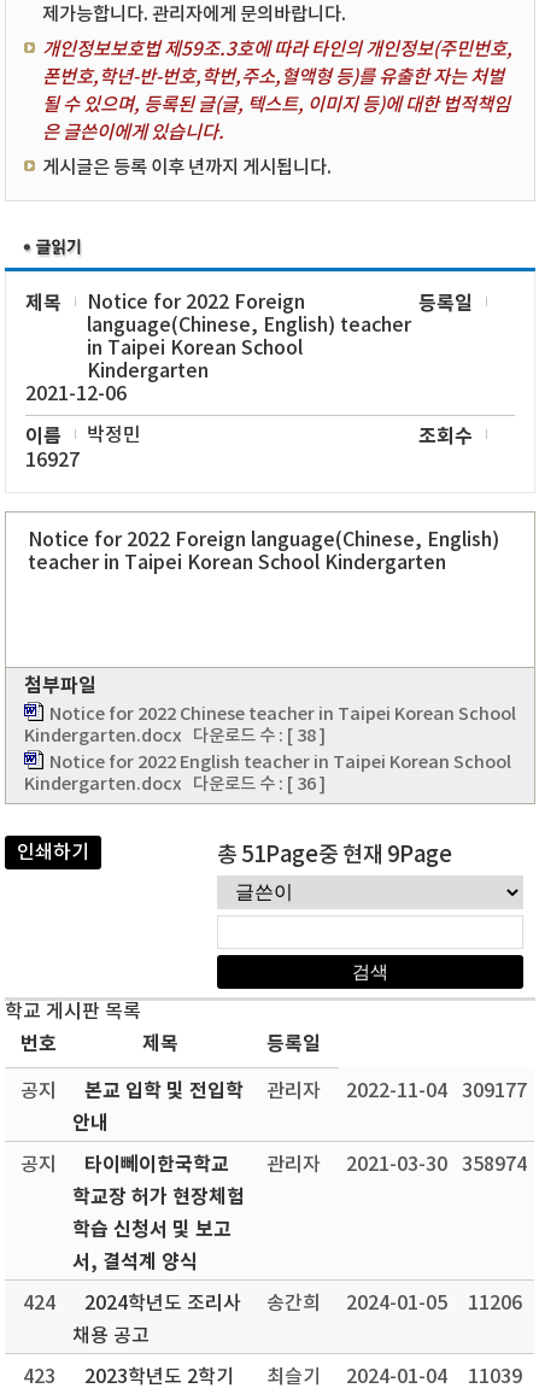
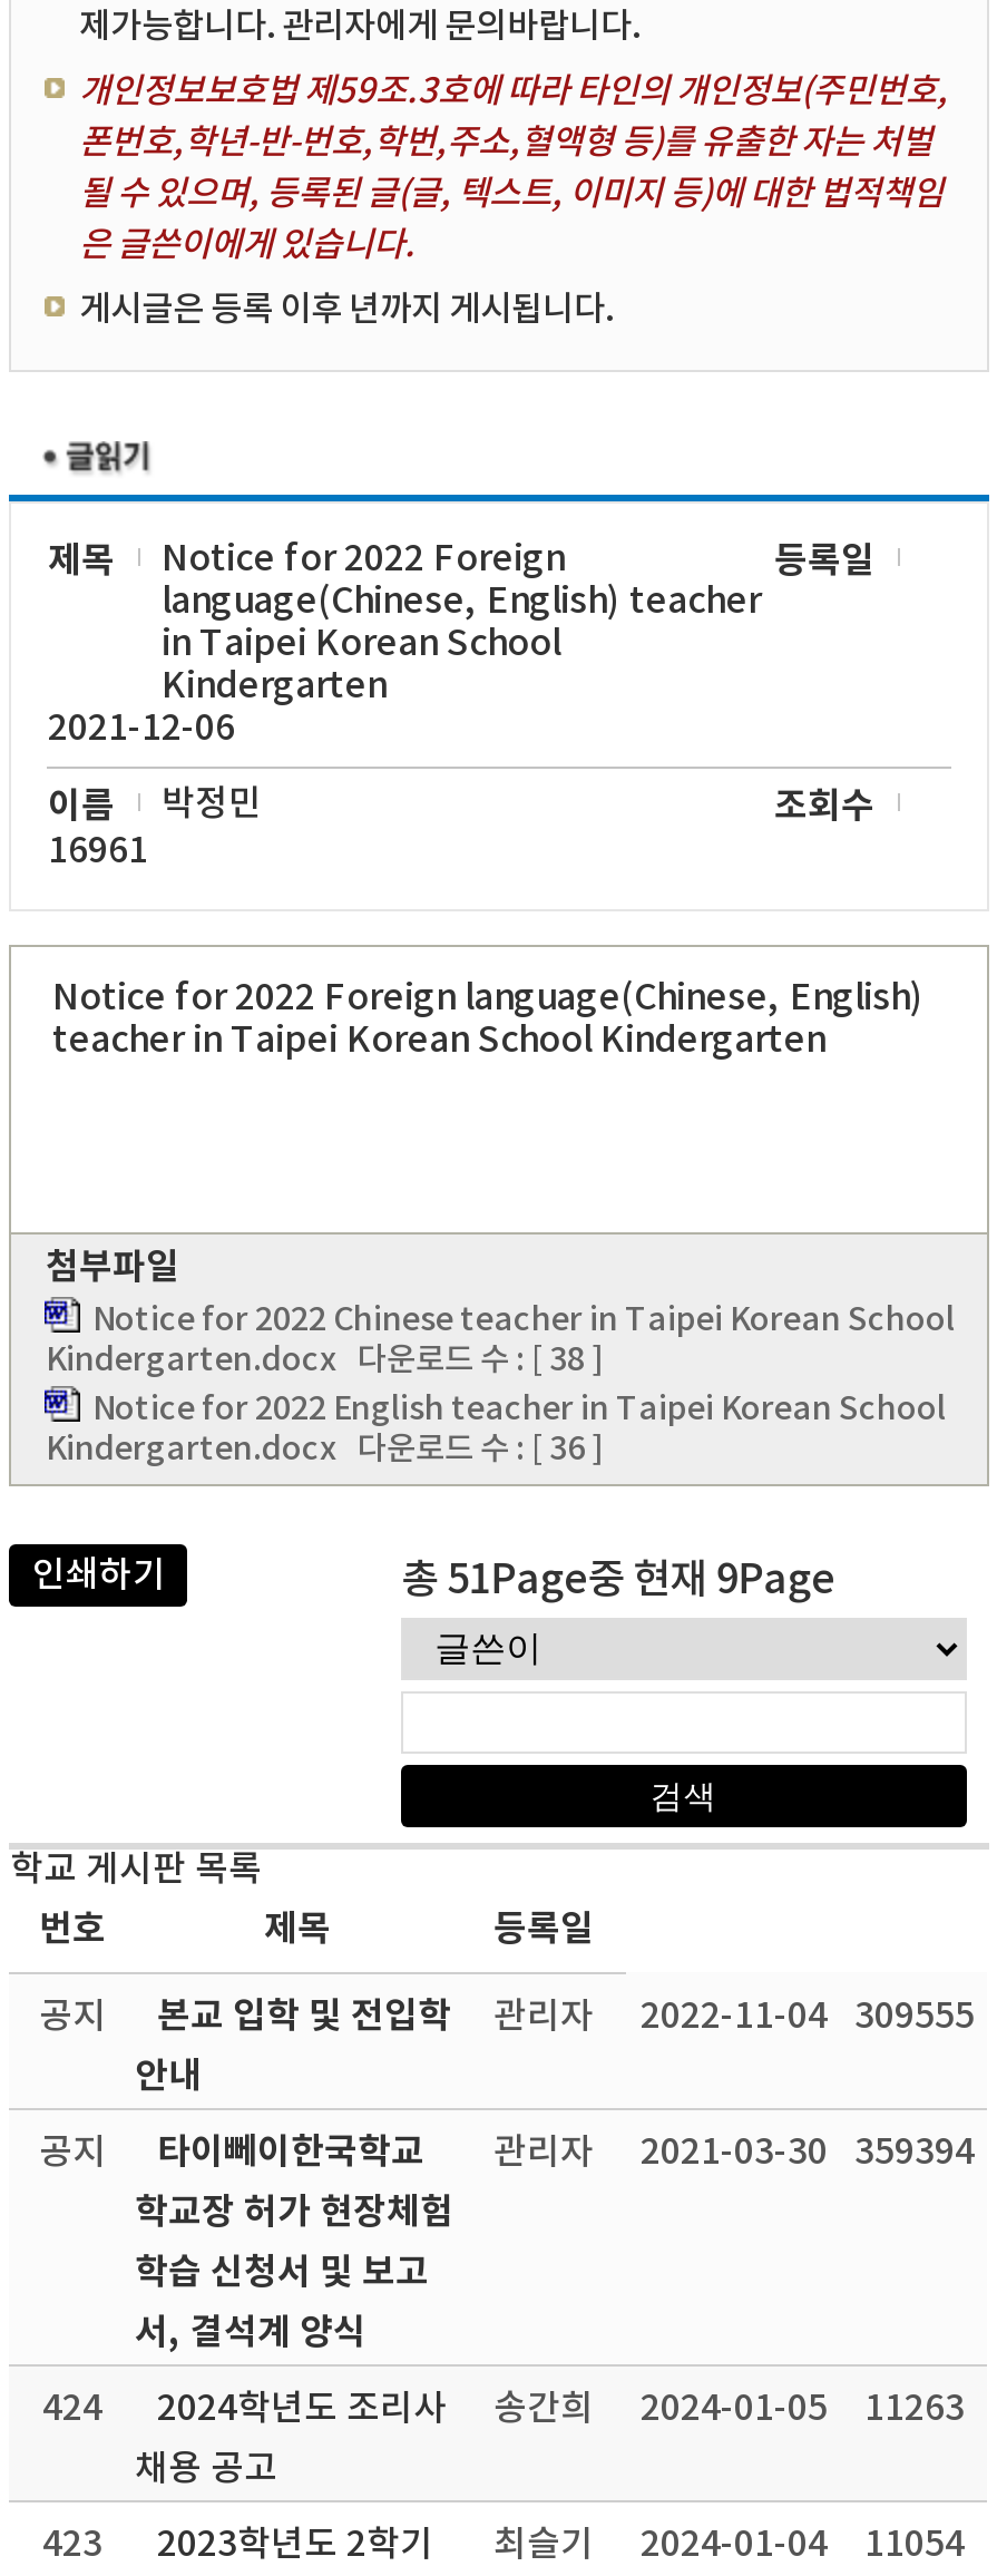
[26,450,80,471] 16927 -> [48,831,148,871] 16961
[21,1079,528,1103] 공지 본교 입학 및 전입학 관리자 2022-11-04 309177 -> [39,1994,975,2039] 공지 본교 입학 및 전입학 관리자 2022-11-04 309555
[21,1153,528,1177] 공지 타이뻬이한국학교 관리자 2021-03-30 358974 -> [39,2130,975,2175] 공지 타이뻬이한국학교 관리자 2021-03-30 359394
[23,1293,522,1314] 424 2024학년도 조리사 송간희 2024-01-05 11206 -> [42,2389,965,2429] 424 2024학년도 조리사 송간희 2024-01-05 11263
[23,1366,522,1388] 423 2023학년도 2학기 최슬기 2024-01-04 11039 -> [42,2525,965,2565] 423 2023학년도 2학기 최슬기 2024-01-04 11054

